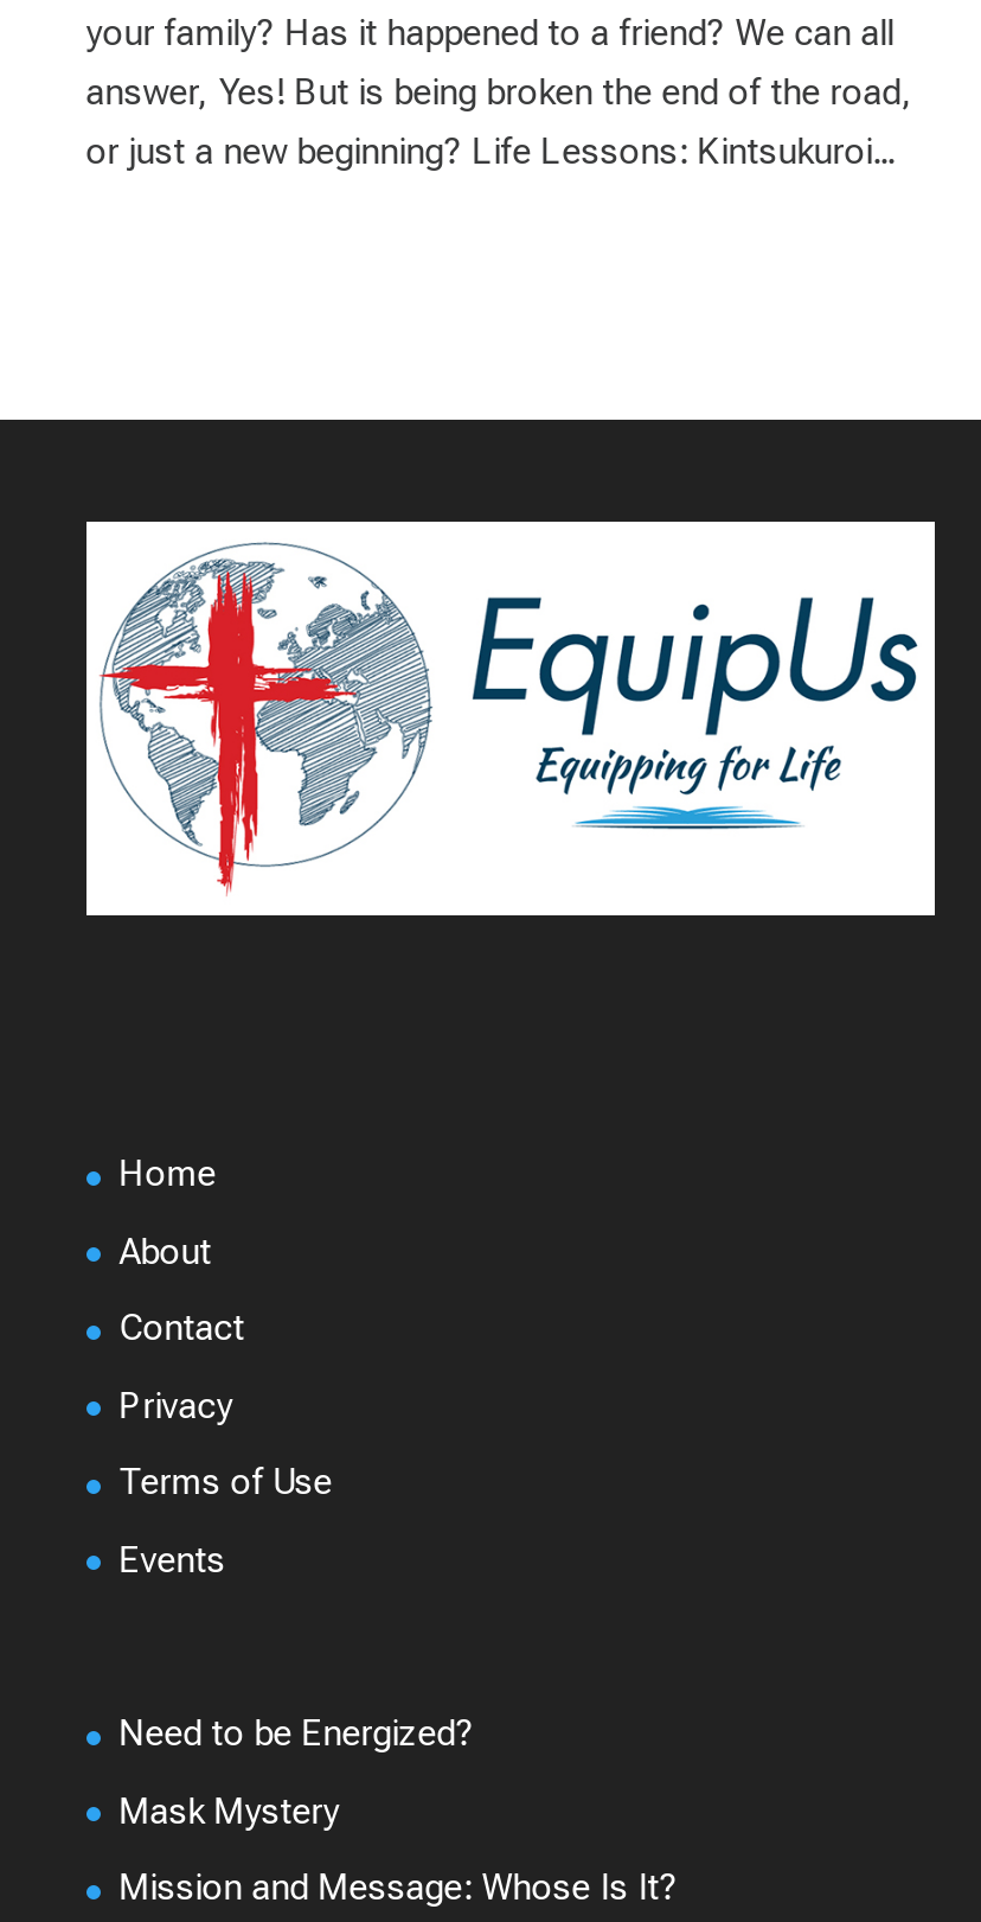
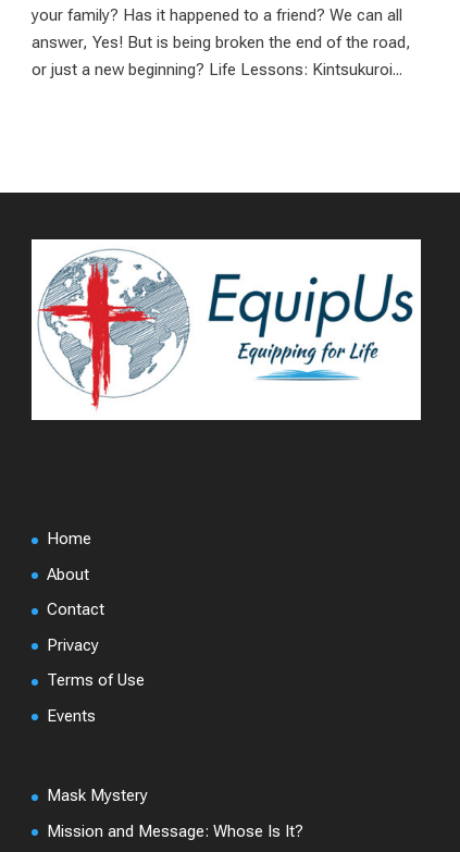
[119,1713,475,1755] Need to be Energized? -> none

